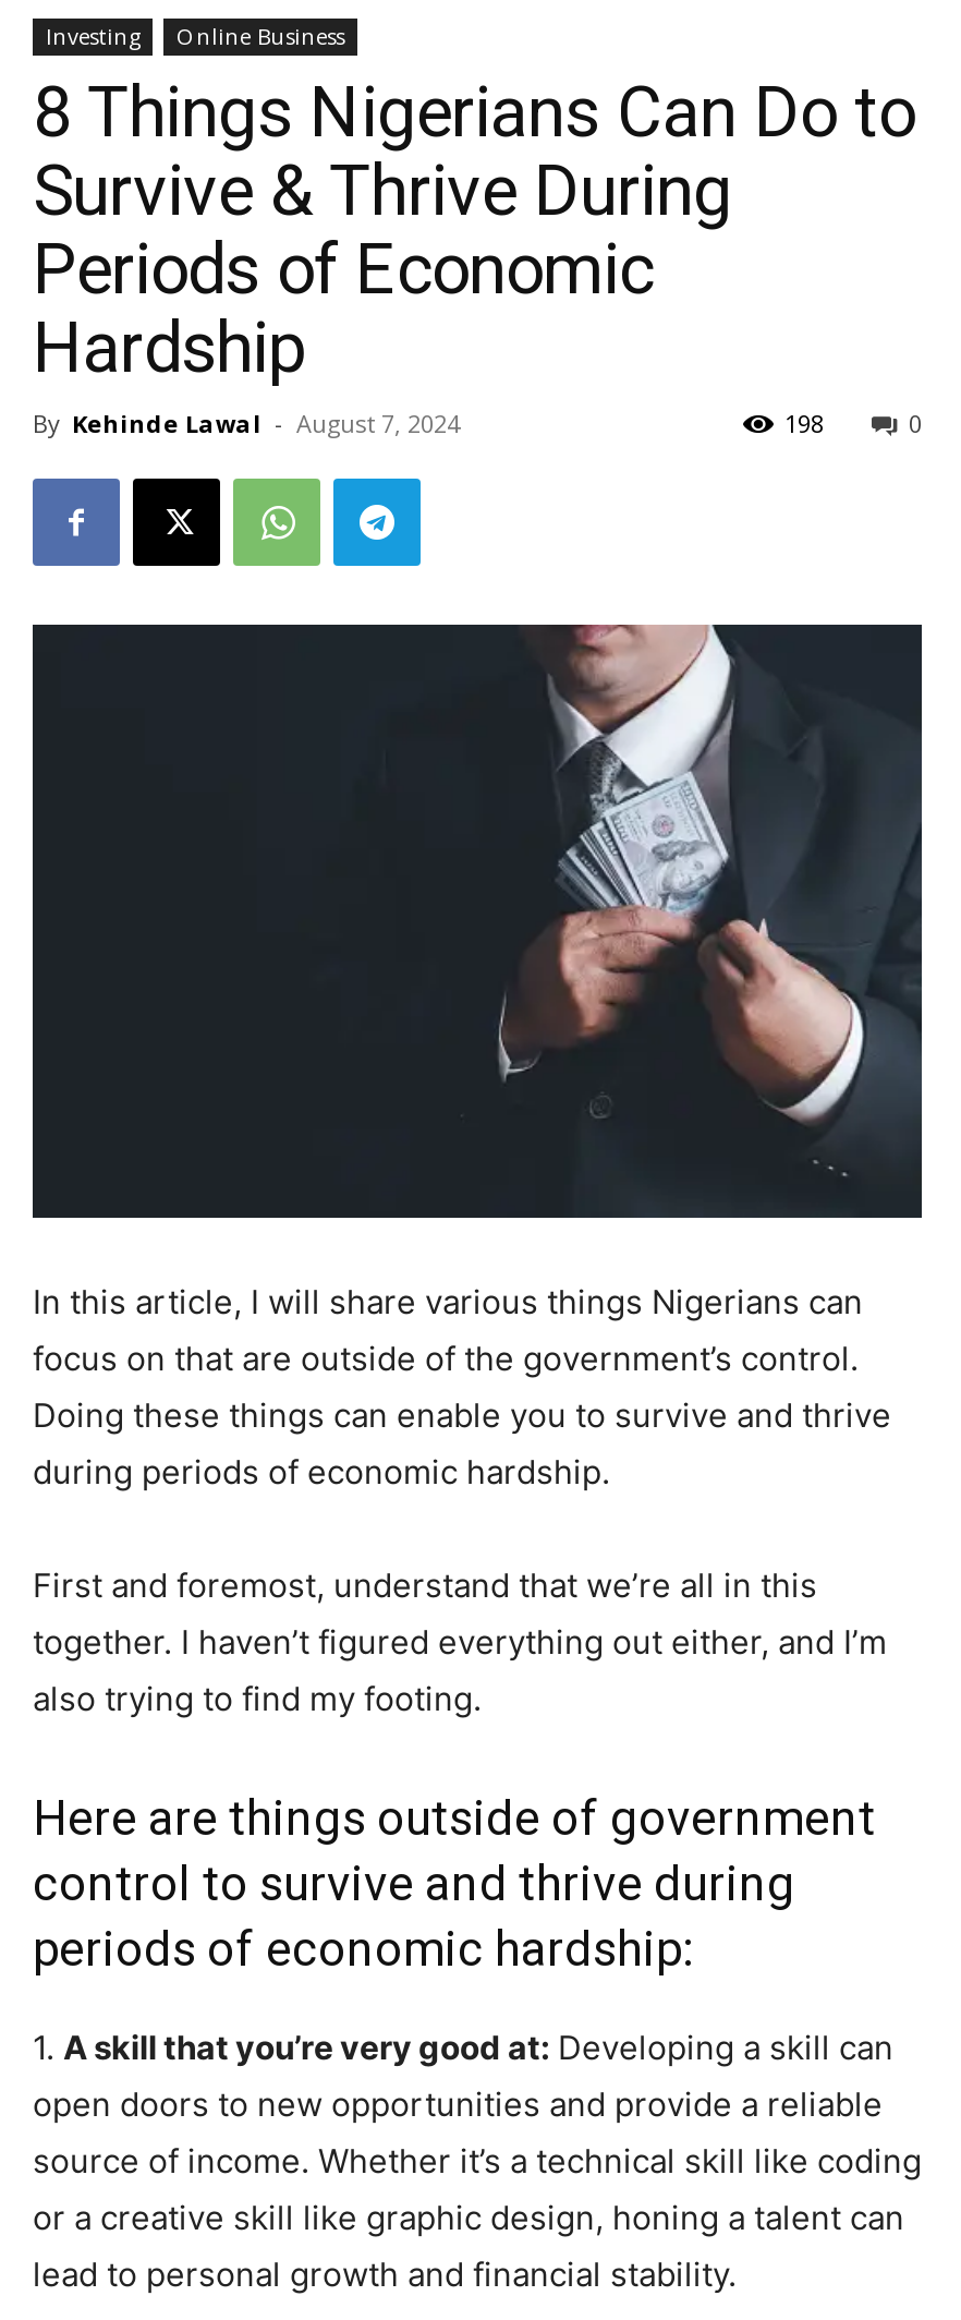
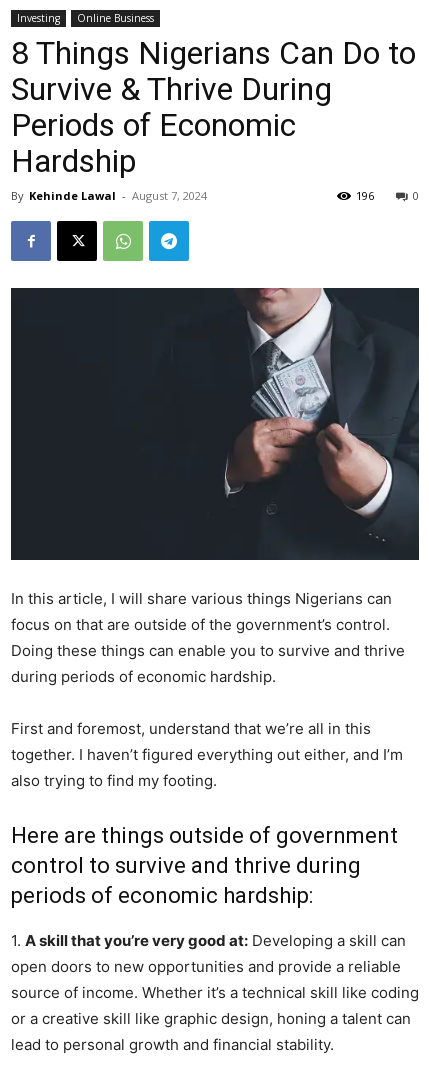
[784,407,824,439] 198 -> [356,188,374,203] 196

